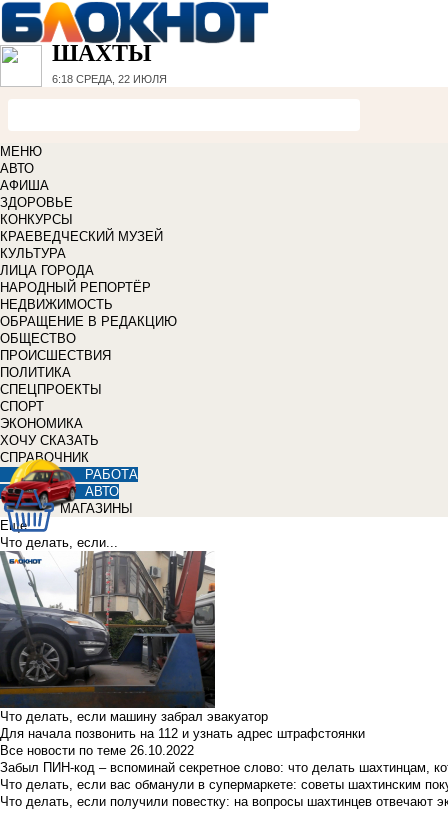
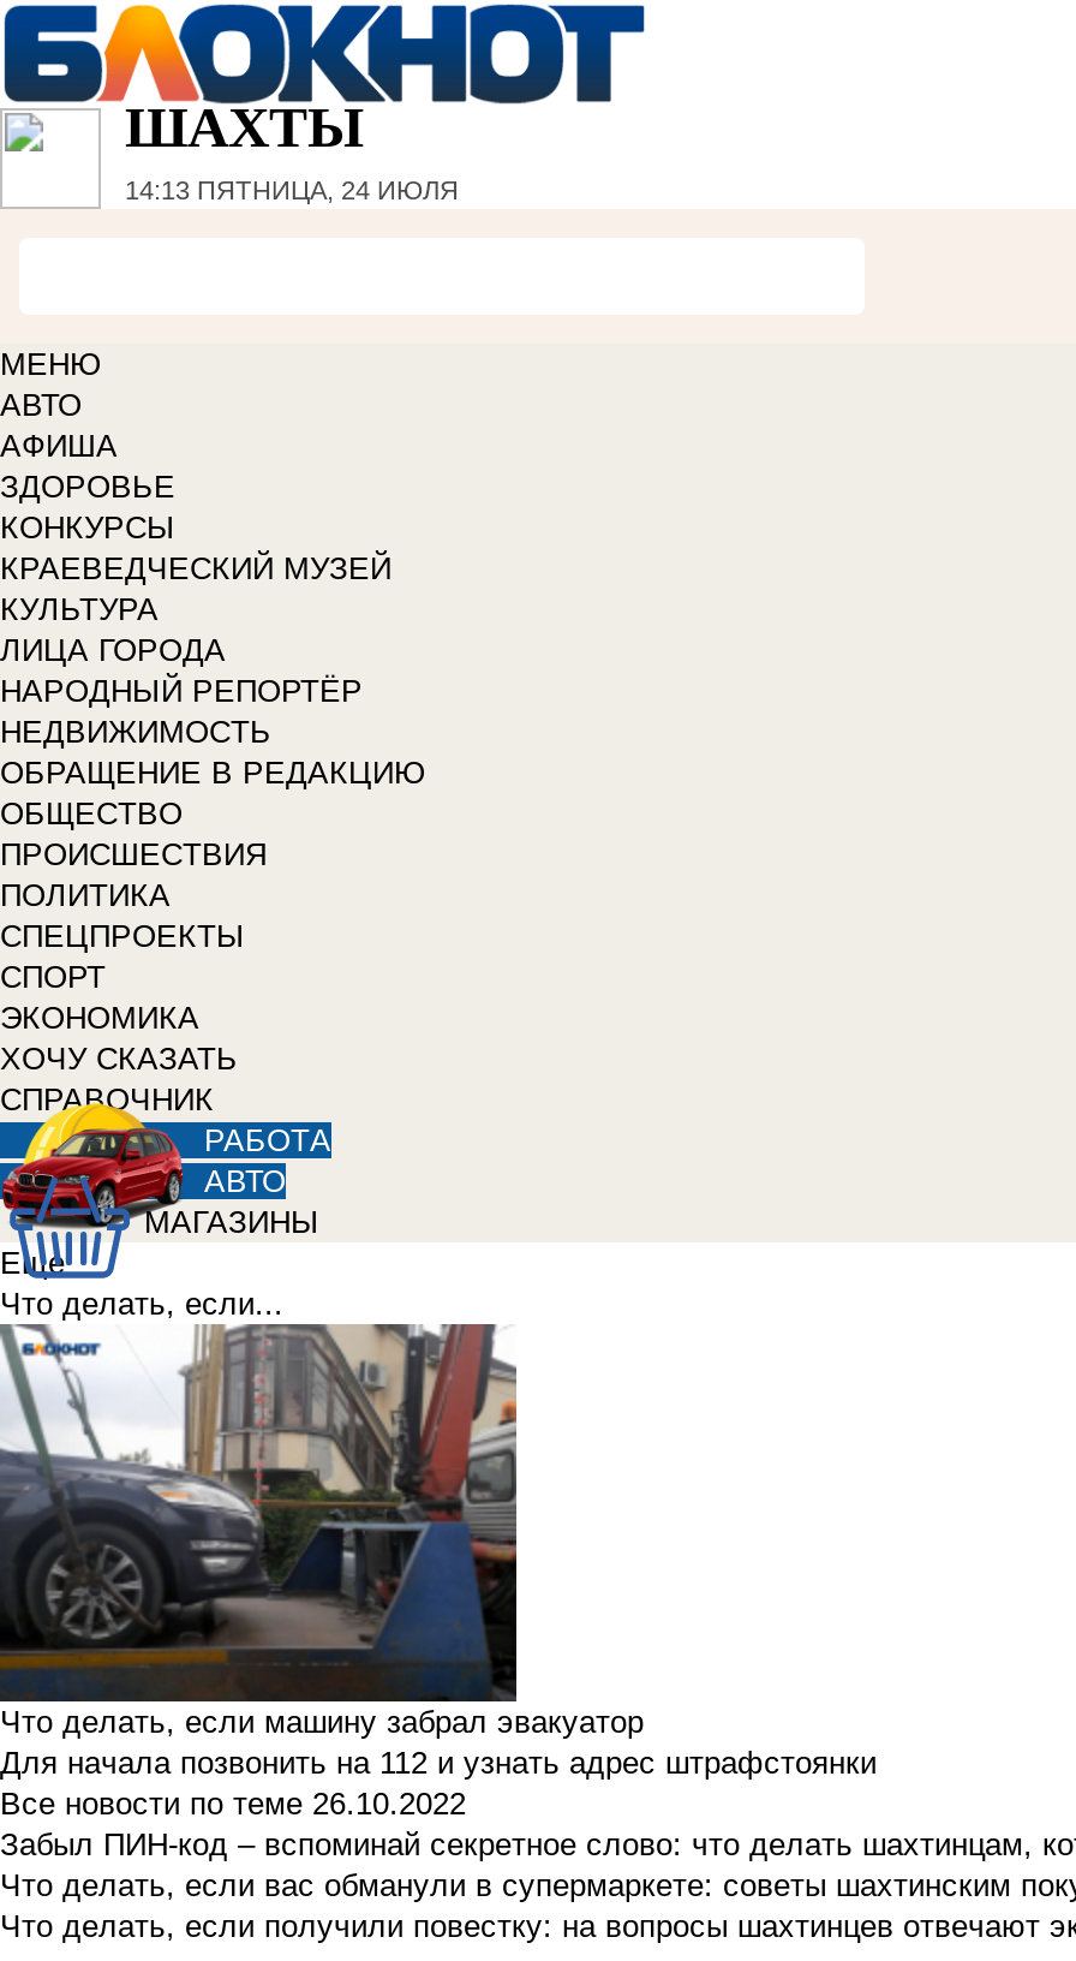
[52,73,167,85] 6:18 СРЕДА, 22 ИЮЛЯ -> [125,176,459,205] 14:13 ПЯТНИЦА, 24 ИЮЛЯ

